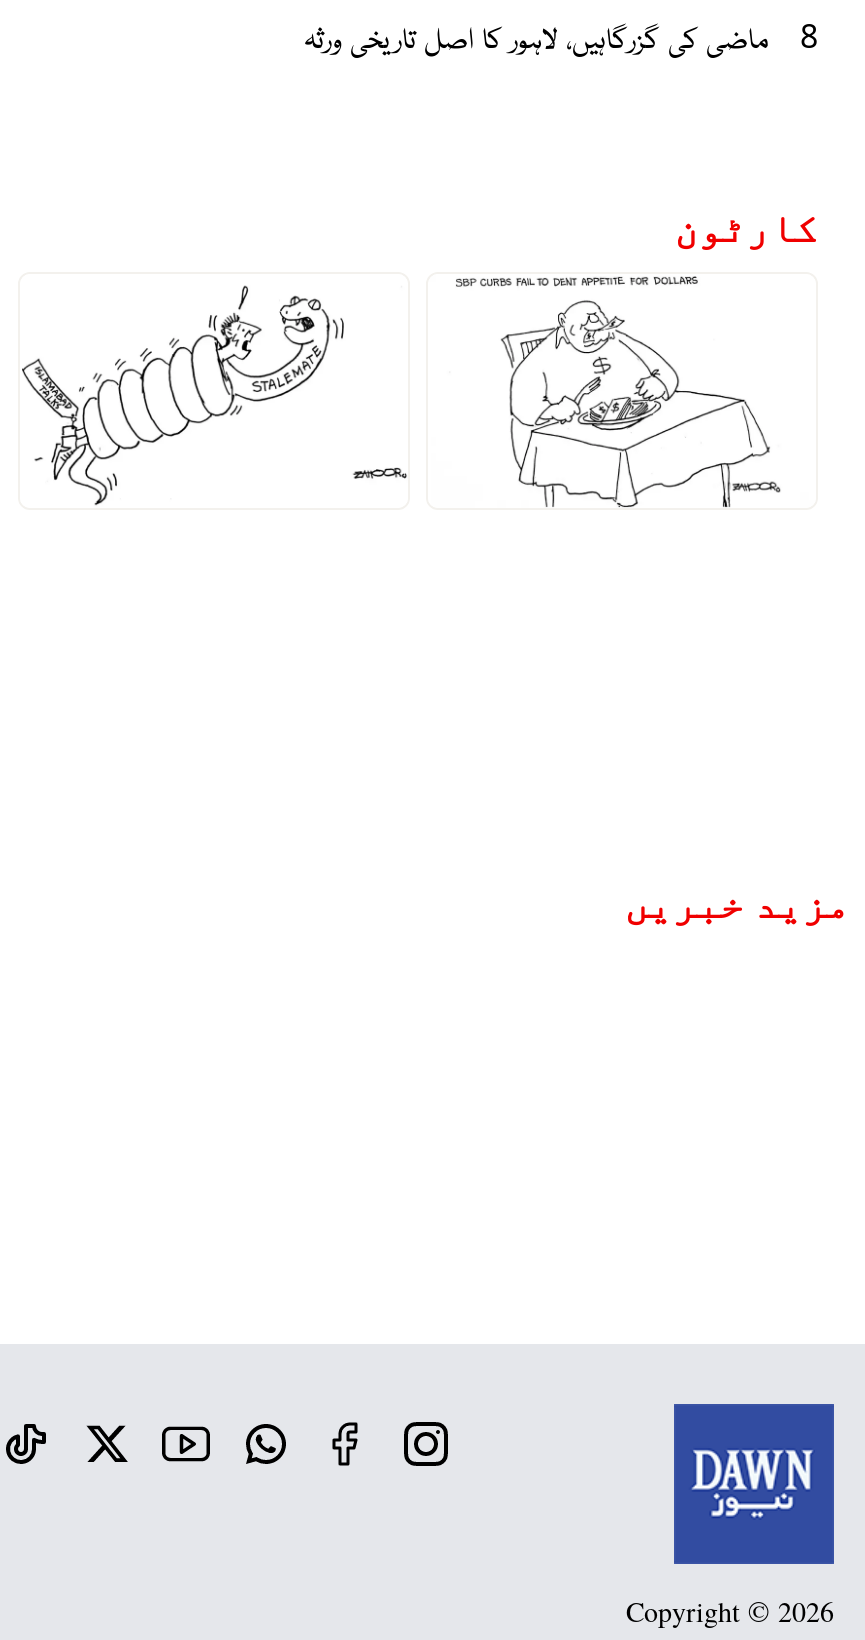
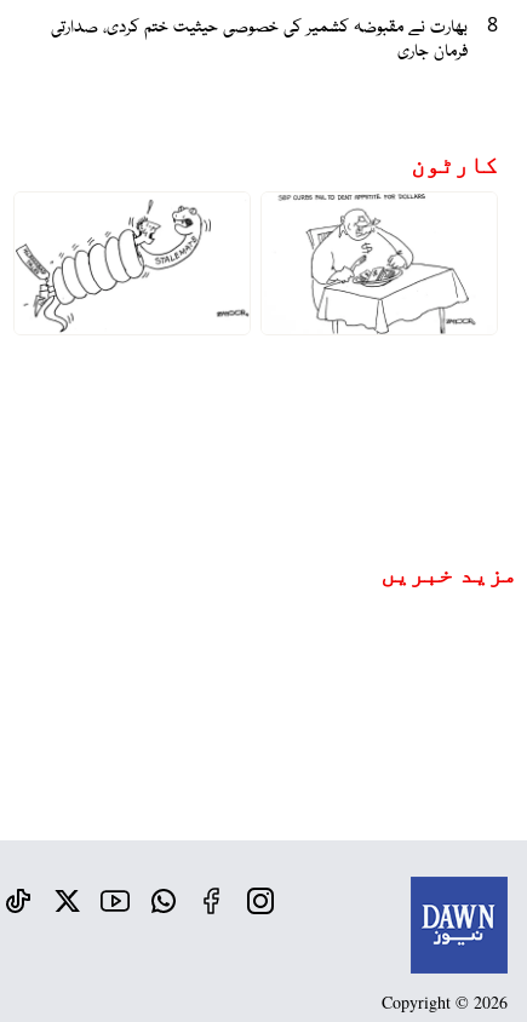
[304,15,768,59] ماضی کی گزرگاہیں، لاہور کا اصل تاریخی ورثہ -> [51,11,468,62] بھارت نے مقبوضہ کشمیر کی خصوصی حیثیت ختم کردی، صدارتی | فرمان جاری

